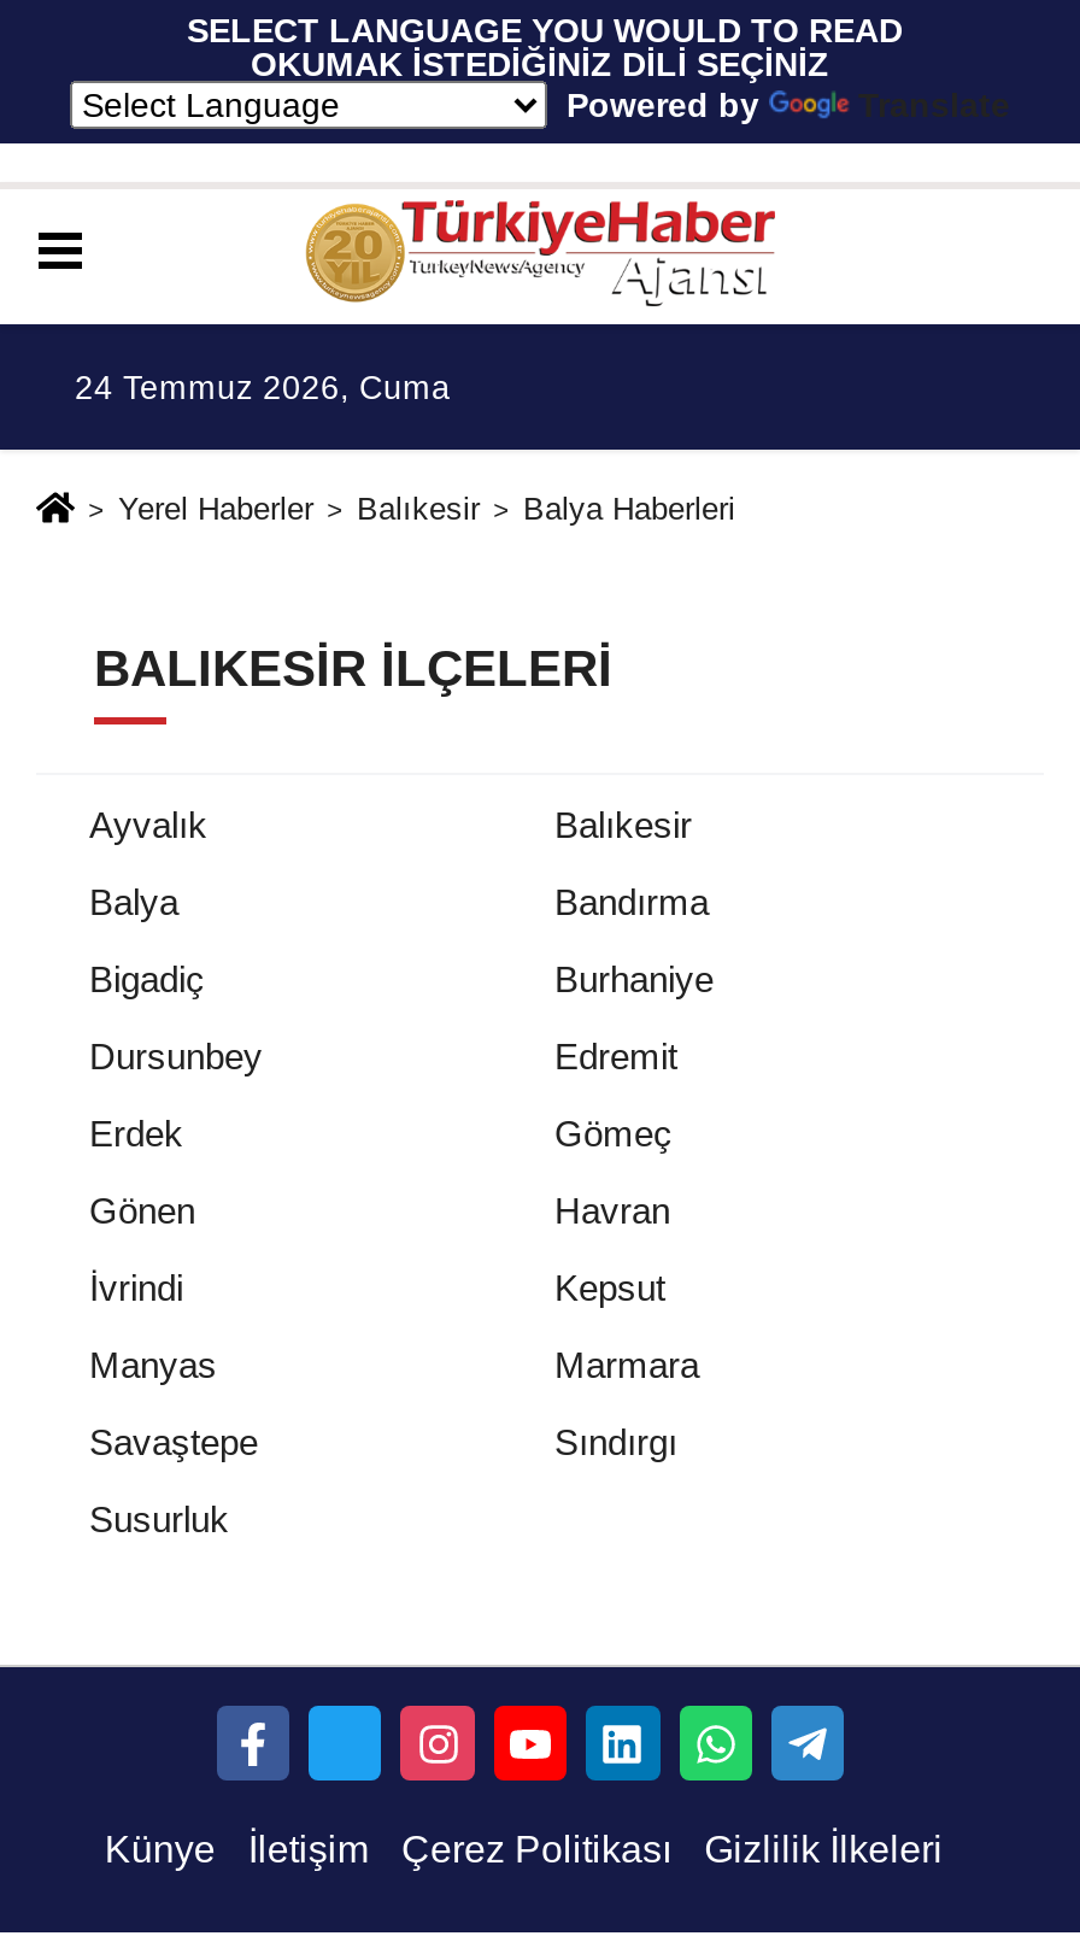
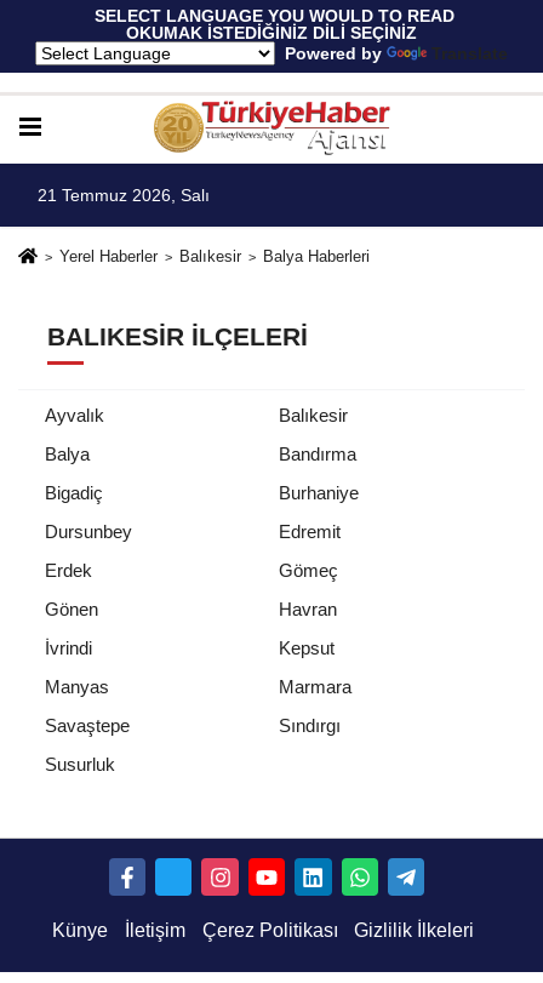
[75,370,451,406] 24 Temmuz 2026, Cuma -> [38,187,210,205] 21 Temmuz 2026, Salı

